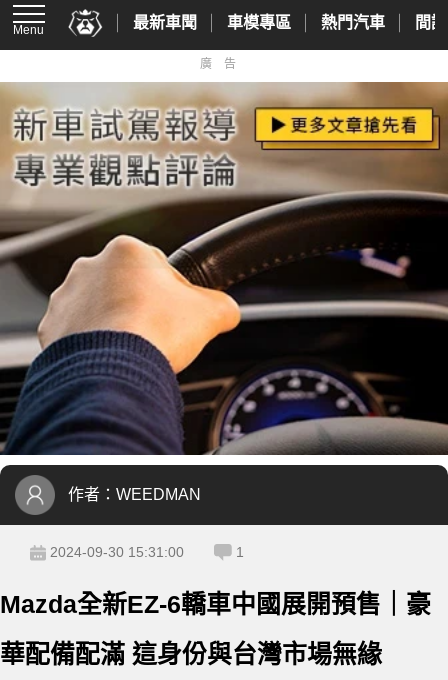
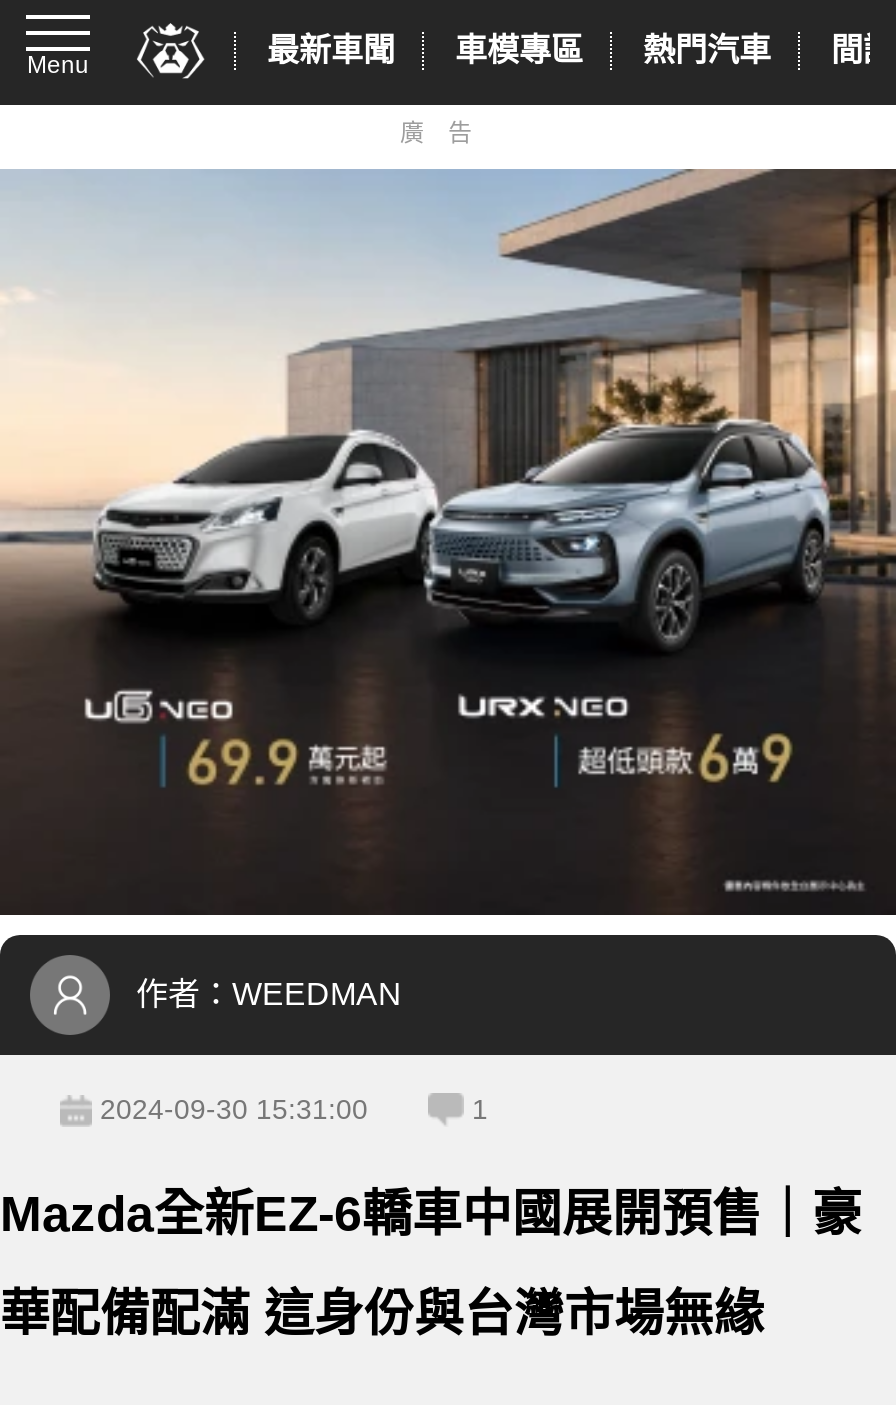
[3,81,445,455] [image] -> [6,167,890,915] [image]

